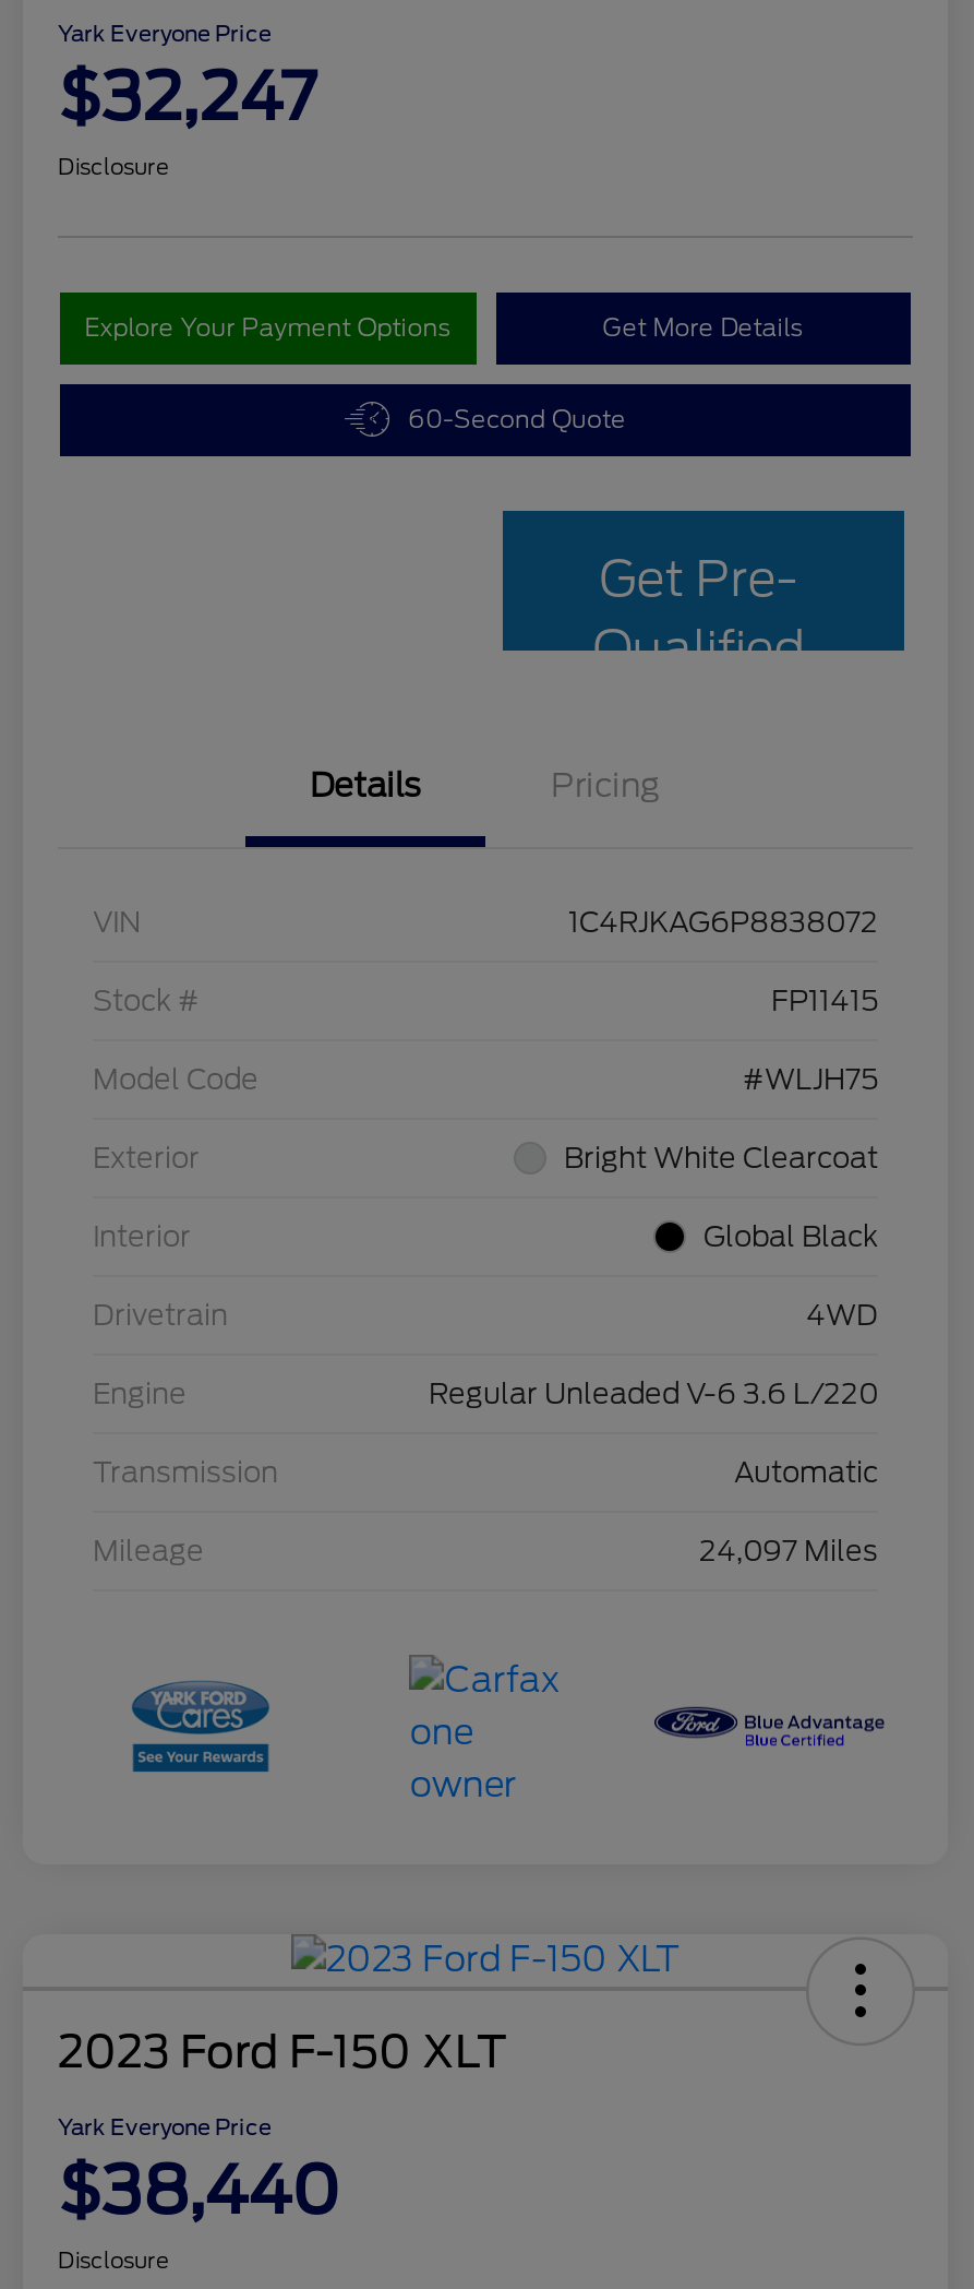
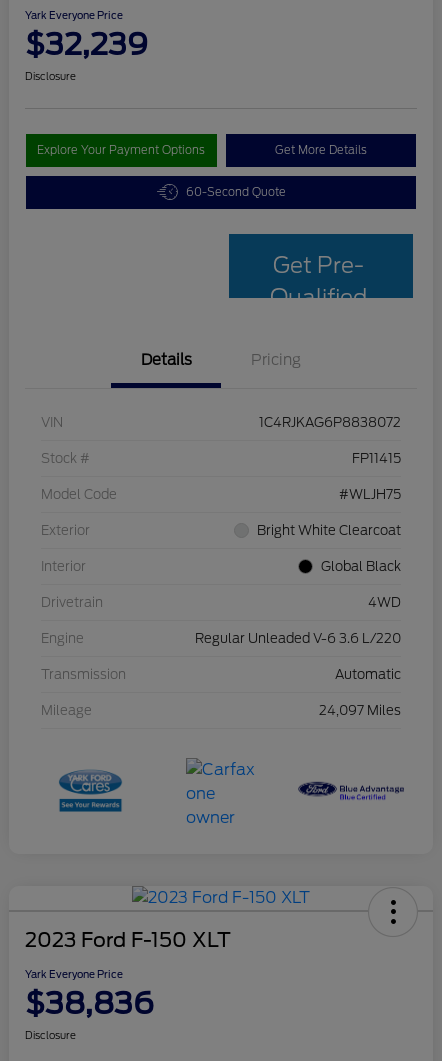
[58,56,315,135] $32,247 -> [25,26,148,62] $32,239
[58,2150,339,2229] $38,440 -> [25,985,154,1021] $38,836

